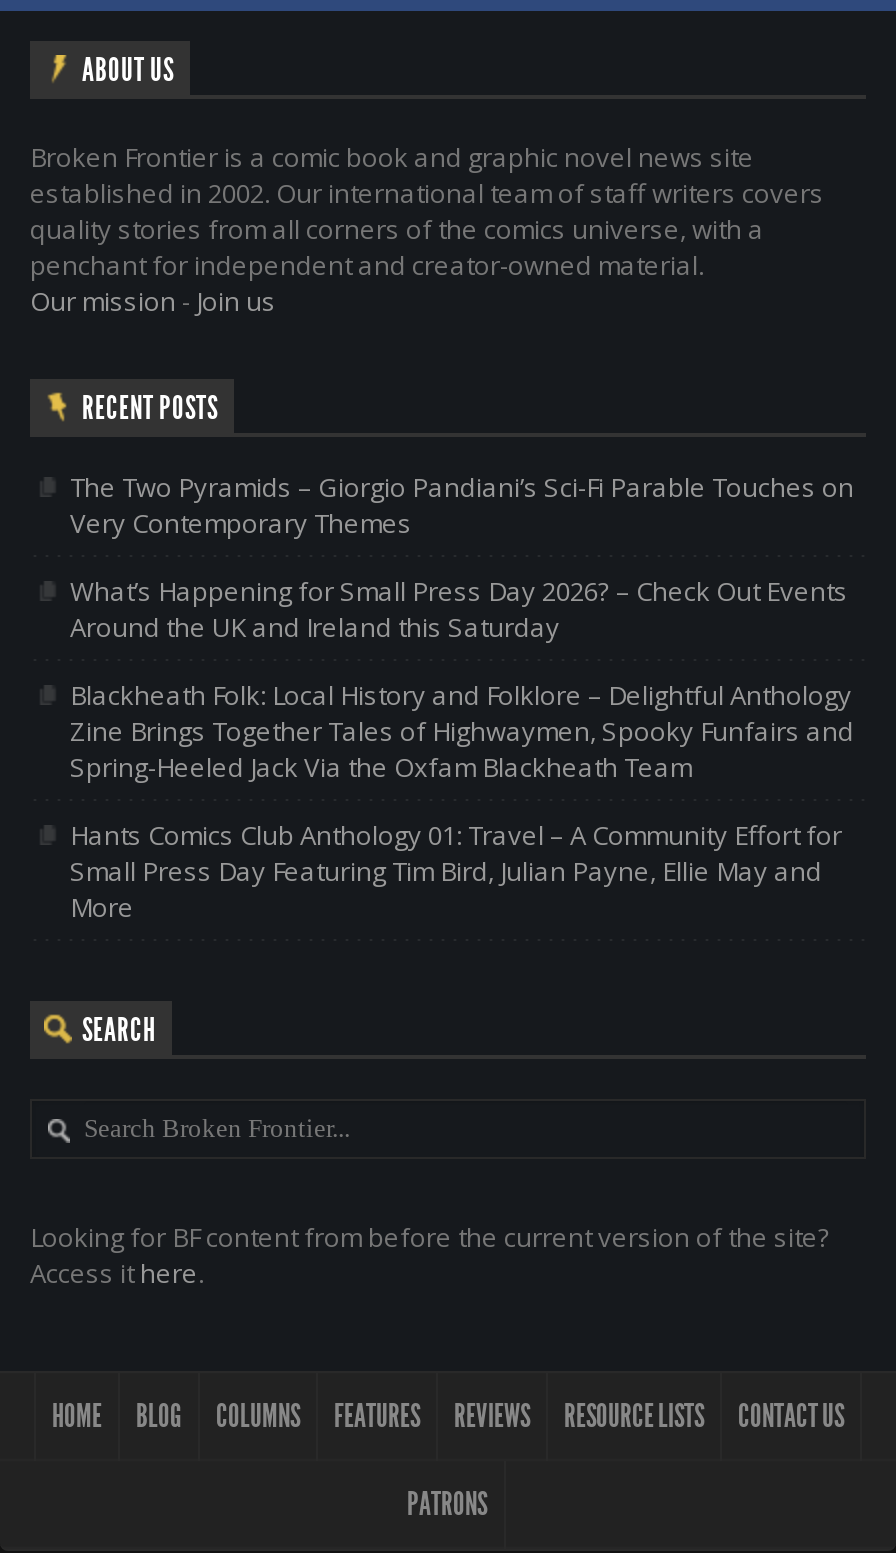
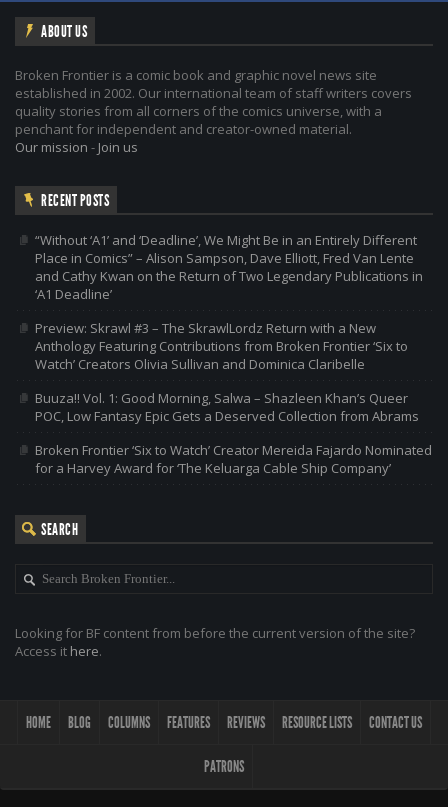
[70,469,854,541] The Two Pyramids – Giorgio Pandiani’s Sci-Fi Parable Touches on | Very Contemporary Themes -> [35,231,423,303] “Without ‘A1’ and ‘Deadline’, We Might Be in an Entirely Different | Place in Comics” – Alison Sampson, Dave Elliott, Fred Van Lente | and Cathy Kwan on the Return of Two Legendary Publications in | ‘A1 Deadline’
[70,573,848,645] What’s Happening for Small Press Day 2026? – Check Out Events | Around the UK and Ireland this Saturday -> [35,319,408,373] Preview: Skrawl #3 – The SkrawlLordz Return with a New | Anthology Featuring Contributions from Broken Frontier ‘Six to | Watch’ Creators Olivia Sullivan and Dominica Claribelle
[70,677,854,785] Blackheath Folk: Local History and Folklore – Delightful Anthology | Zine Brings Together Tales of Highwaymen, Spooky Funfairs and | Spring-Heeled Jack Via the Oxfam Blackheath Team -> [35,389,419,425] Buuza!! Vol. 1: Good Morning, Salwa – Shazleen Khan’s Queer | POC, Low Fantasy Epic Gets a Deserved Collection from Abrams
[70,817,842,925] Hants Comics Club Anthology 01: Travel – A Community Effort for | Small Press Day Featuring Tim Bird, Julian Payne, Ellie May and | More -> [35,441,432,477] Broken Frontier ‘Six to Watch’ Creator Mereida Fajardo Nominated | for a Harvey Award for ‘The Keluarga Cable Ship Company’

